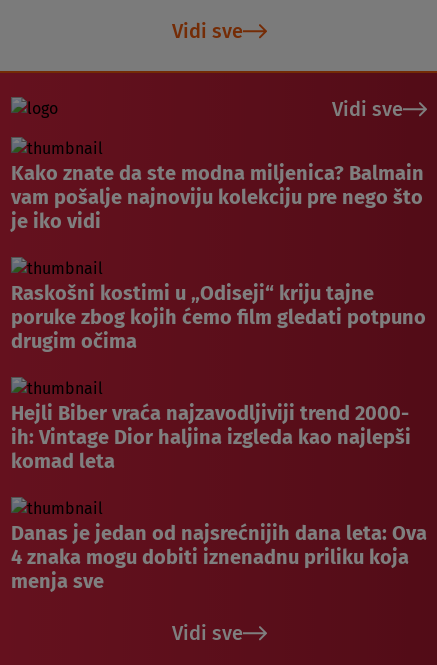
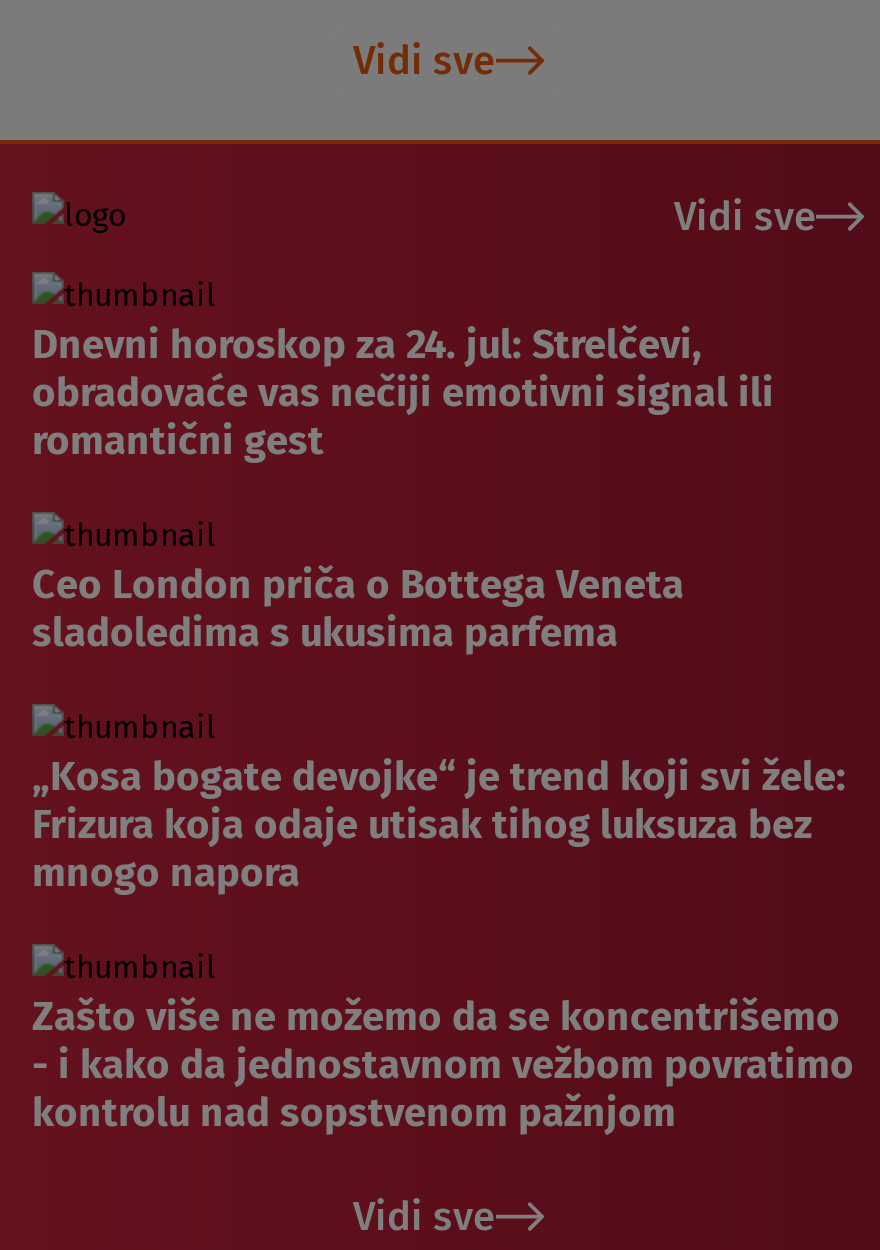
[11,161,424,233] Kako znate da ste modna miljenica? Balmain | vam pošalje najnoviju kolekciju pre nego što | je iko vidi -> [32,319,774,463] Dnevni horoskop za 24. jul: Strelčevi, | obradovaće vas nečiji emotivni signal ili | romantični gest
[11,281,426,353] Raskošni kostimi u „Odiseji“ kriju tajne | poruke zbog kojih ćemo film gledati potpuno | drugim očima -> [32,559,684,655] Ceo London priča o Bottega Veneta | sladoledima s ukusima parfema
[11,401,411,473] Hejli Biber vraća najzavodljiviji trend 2000- | ih: Vintage Dior haljina izgleda kao najlepši | komad leta -> [32,751,846,895] „Kosa bogate devojke“ je trend koji svi žele: | Frizura koja odaje utisak tihog luksuza bez | mnogo napora
[11,521,427,593] Danas je jedan od najsrećnijih dana leta: Ova | 4 znaka mogu dobiti iznenadnu priliku koja | menja sve -> [32,991,854,1135] Zašto više ne možemo da se koncentrišemo | - i kako da jednostavnom vežbom povratimo | kontrolu nad sopstvenom pažnjom

